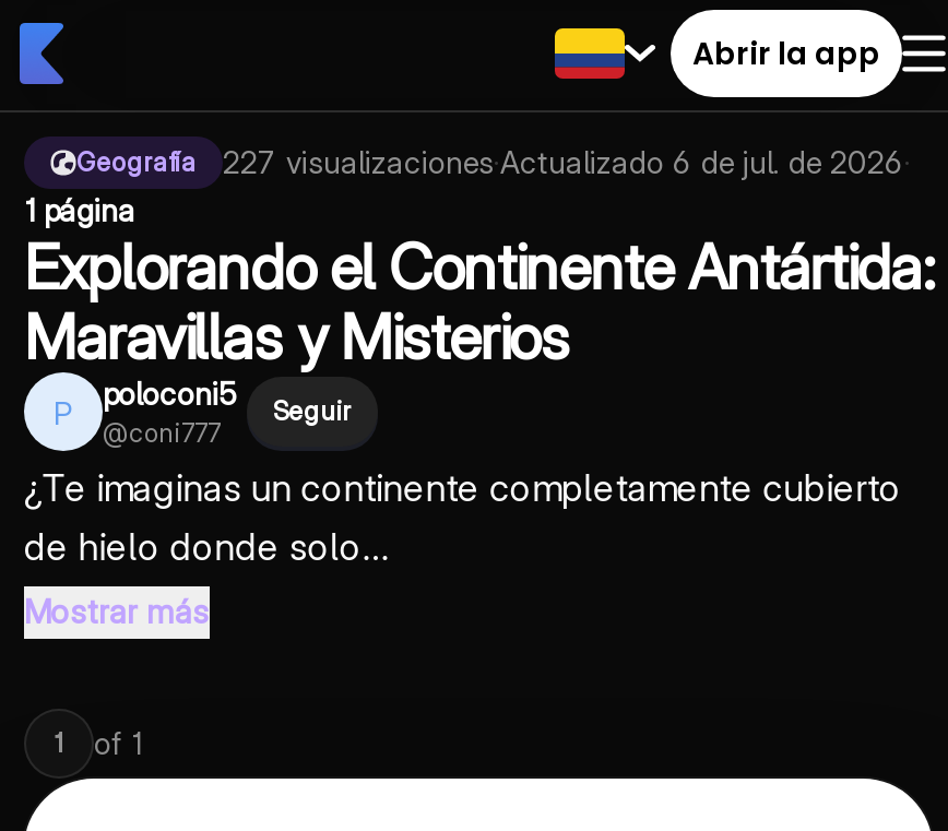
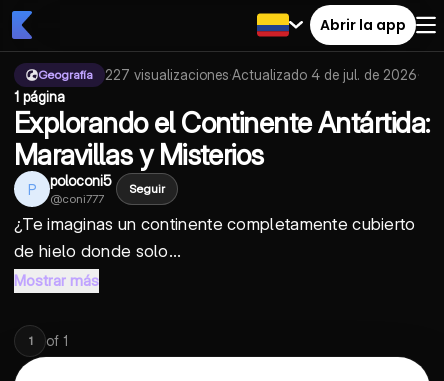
[223,143,911,180] 227 visualizaciones·Actualizado 6 de jul. de 2026 · -> [105,66,420,83] 227 visualizaciones·Actualizado 4 de jul. de 2026 ·

